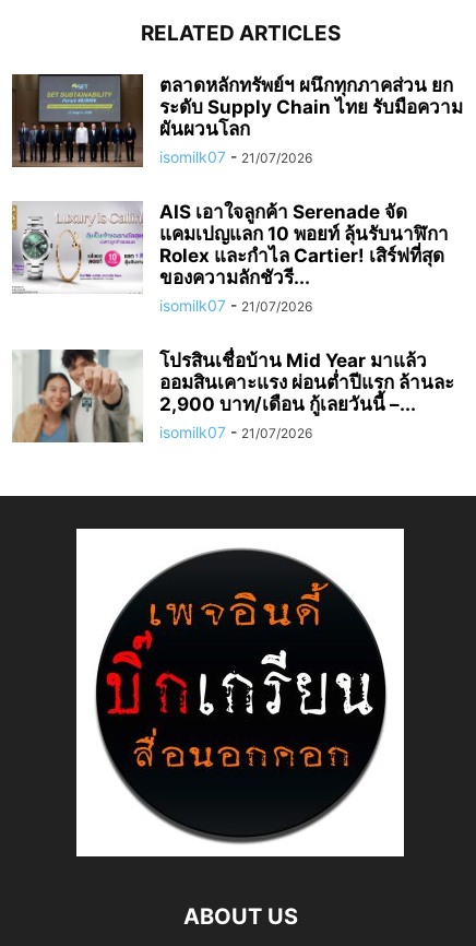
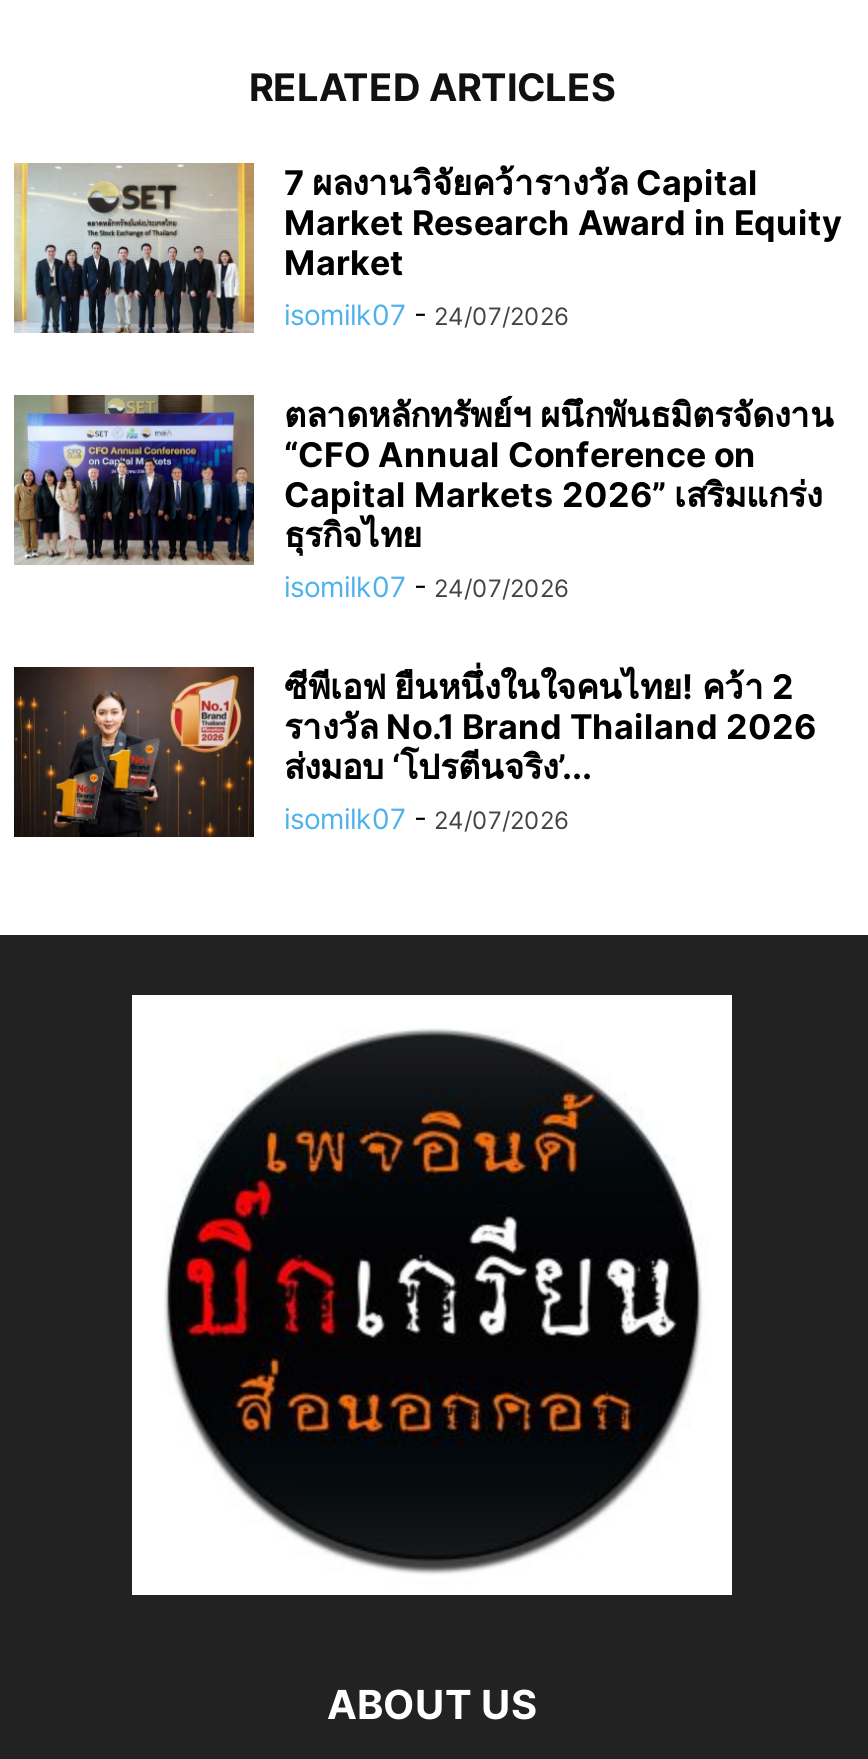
[11,73,463,168] [image] | ตลาดหลักทรัพย์ฯ ผนึกทุกภาคส่วน ยก | ระดับ Supply Chain ไทย รับมือความ | ผันผวนโลก | isomilk07 - 21/07/2026 -> [14,161,842,335] [image] | 7 ผลงานวิจัยคว้ารางวัล Capital | Market Research Award in Equity | Market | isomilk07 - 24/07/2026
[12,201,449,315] [image] | AIS เอาใจลูกค้า Serenade จัด | แคมเปญแลก 10 พอยท์ ลุ้นรับนาฬิกา | Rolex และกำไล Cartier! เสิร์ฟที่สุด | ของความลักชัวรี... | isomilk07 - 21/07/2026 -> [14,393,834,603] [image] | ตลาดหลักทรัพย์ฯ ผนึกพันธมิตรจัดงาน | “CFO Annual Conference on | Capital Markets 2026” เสริมแกร่ง | ธุรกิจไทย | isomilk07 - 24/07/2026
[12,350,454,444] [image] | โปรสินเชื่อบ้าน Mid Year มาแล้ว | ออมสินเคาะแรง ผ่อนต่ำปีแรก ล้านละ | 2,900 บาท/เดือน กู้เลยวันนี้ –... | isomilk07 - 21/07/2026 -> [12,665,816,839] [image] | ซีพีเอฟ ยืนหนึ่งในใจคนไทย! คว้า 2 | รางวัล No.1 Brand Thailand 2026 | ส่งมอบ ‘โปรตีนจริง’... | isomilk07 - 24/07/2026

